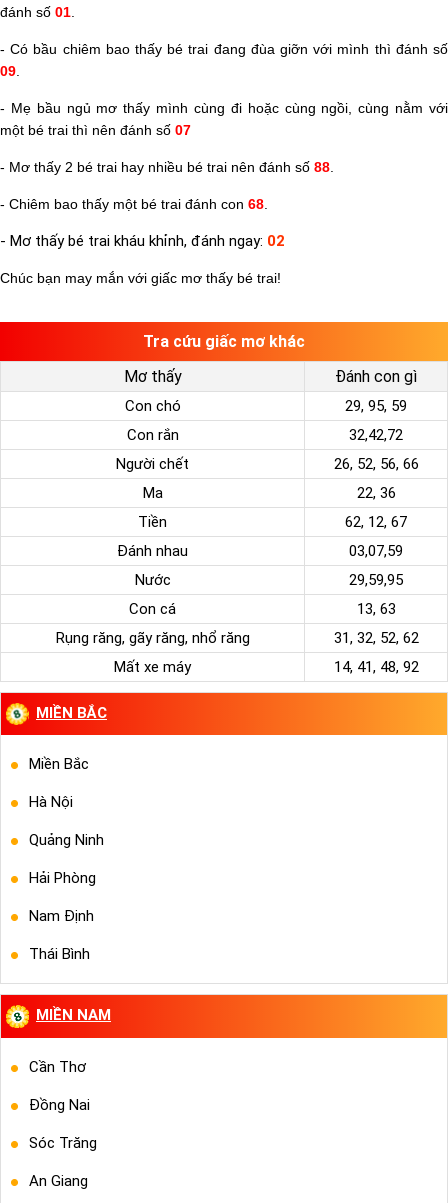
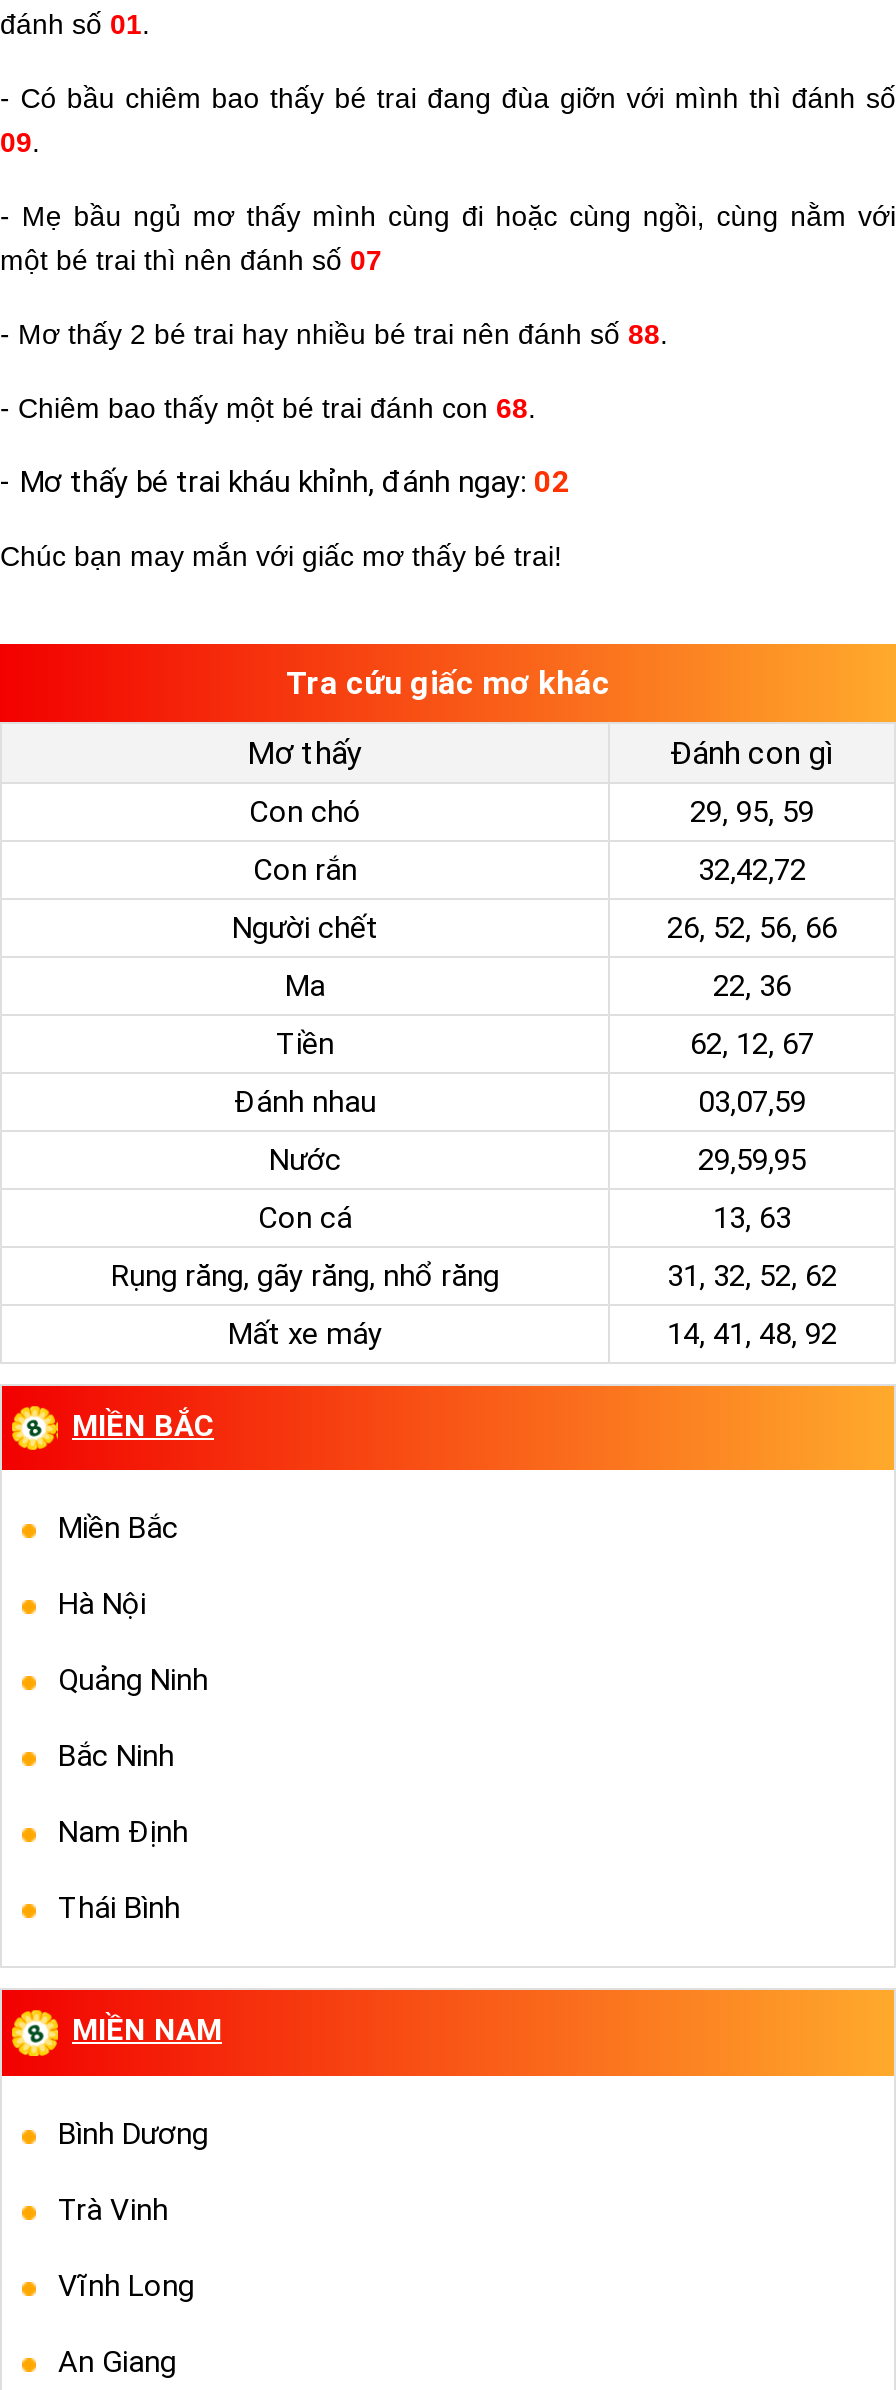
[29,869,96,887] Hải Phòng -> [58,1738,174,1774] Bắc Ninh
[29,1058,86,1076] Cần Thơ -> [58,2115,208,2151] Bình Dương
[29,1096,90,1114] Đồng Nai -> [58,2191,168,2227] Trà Vinh
[29,1134,97,1152] Sóc Trăng -> [58,2267,194,2303] Vĩnh Long

